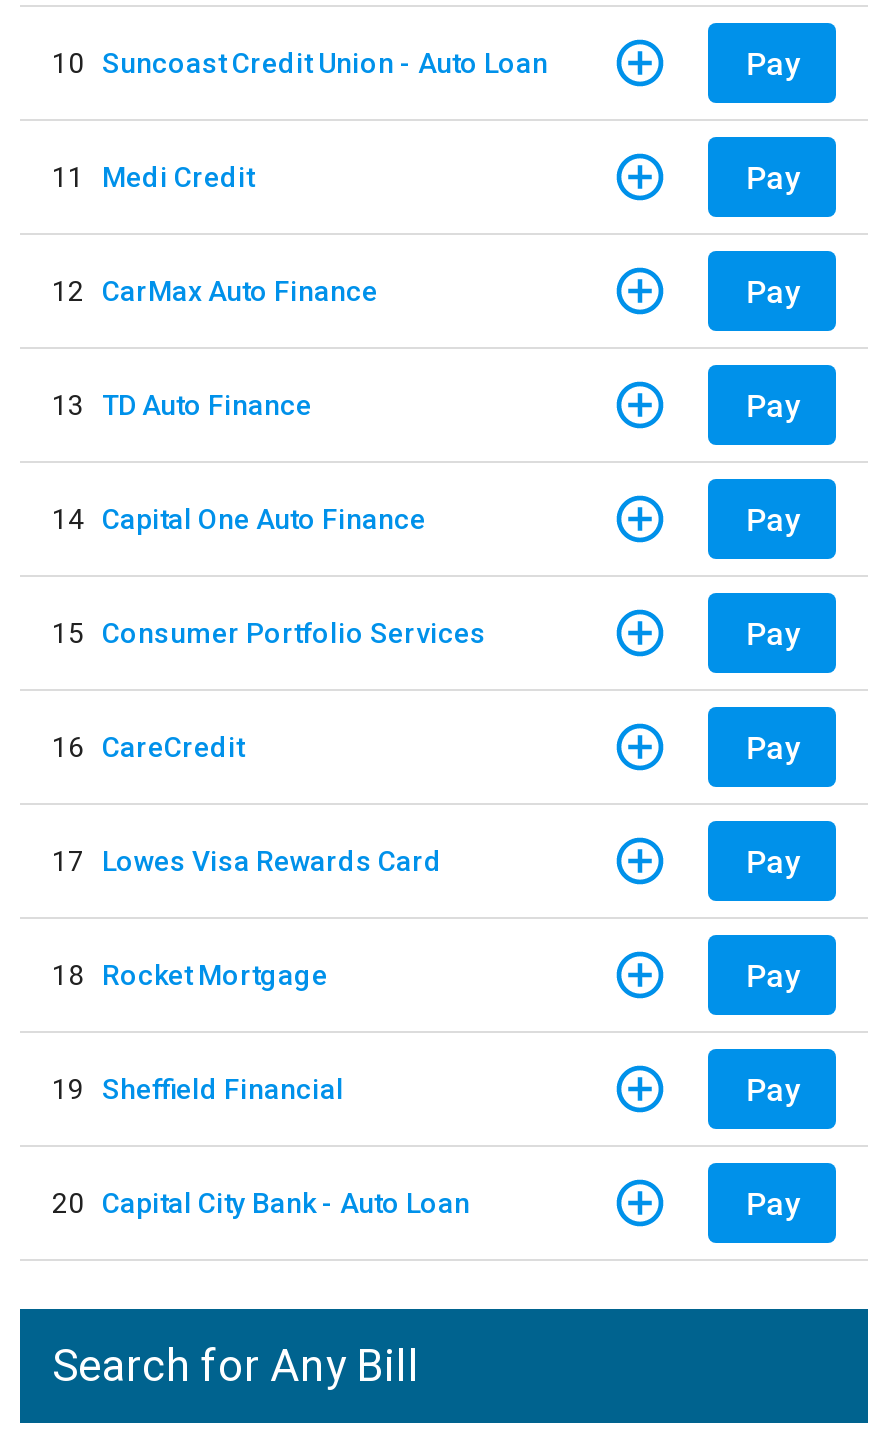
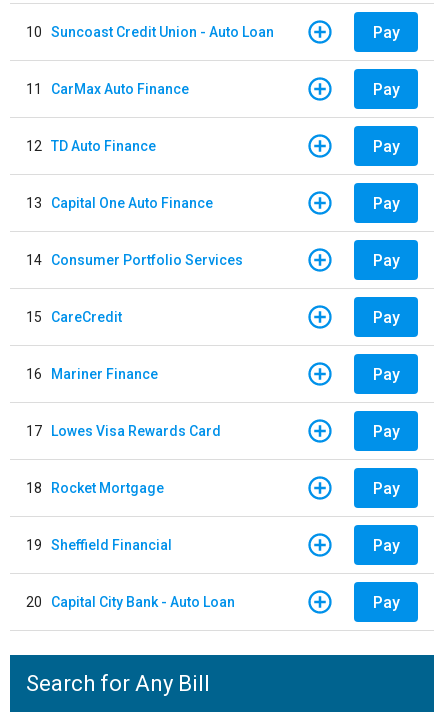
[52,160,254,192] 11 Medi Credit -> [26,80,189,96] 11 CarMax Auto Finance
[52,274,378,306] 12 CarMax Auto Finance -> [26,137,156,153] 12 TD Auto Finance
[52,388,312,420] 13 TD Auto Finance -> [26,194,213,210] 13 Capital One Auto Finance
[52,502,426,534] 14 Capital One Auto Finance -> [26,251,243,267] 14 Consumer Portfolio Services
[52,616,486,648] 15 Consumer Portfolio Services -> [26,308,122,324] 15 CareCredit
[52,730,244,762] 16 CareCredit -> [26,365,158,381] 16 Mariner Finance

